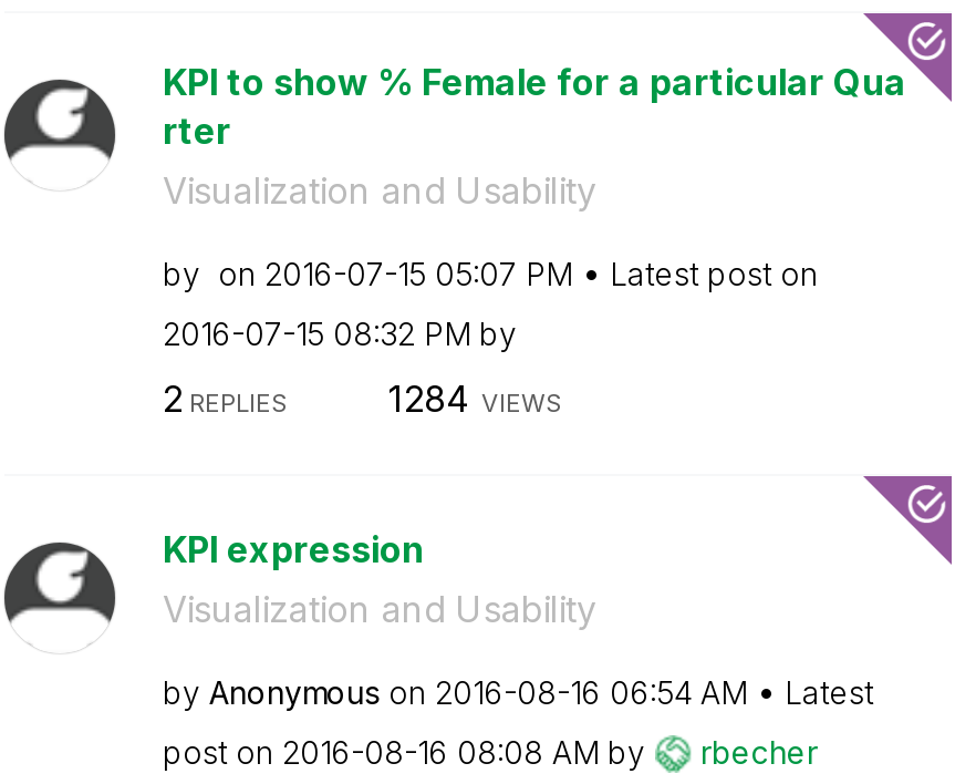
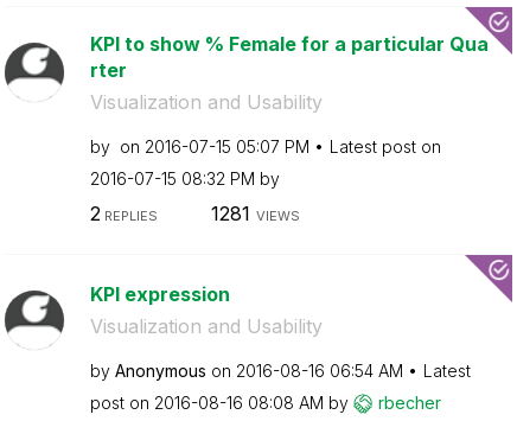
[388,375,563,420] 1284 VIEWS -> [210,201,299,225] 1281 VIEWS

